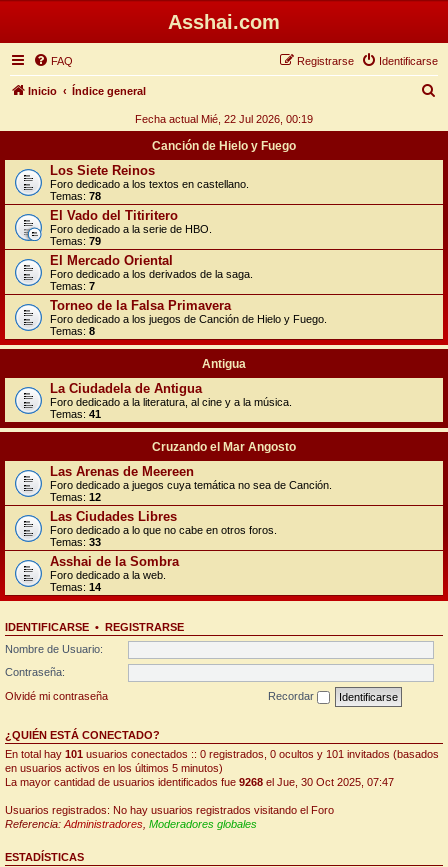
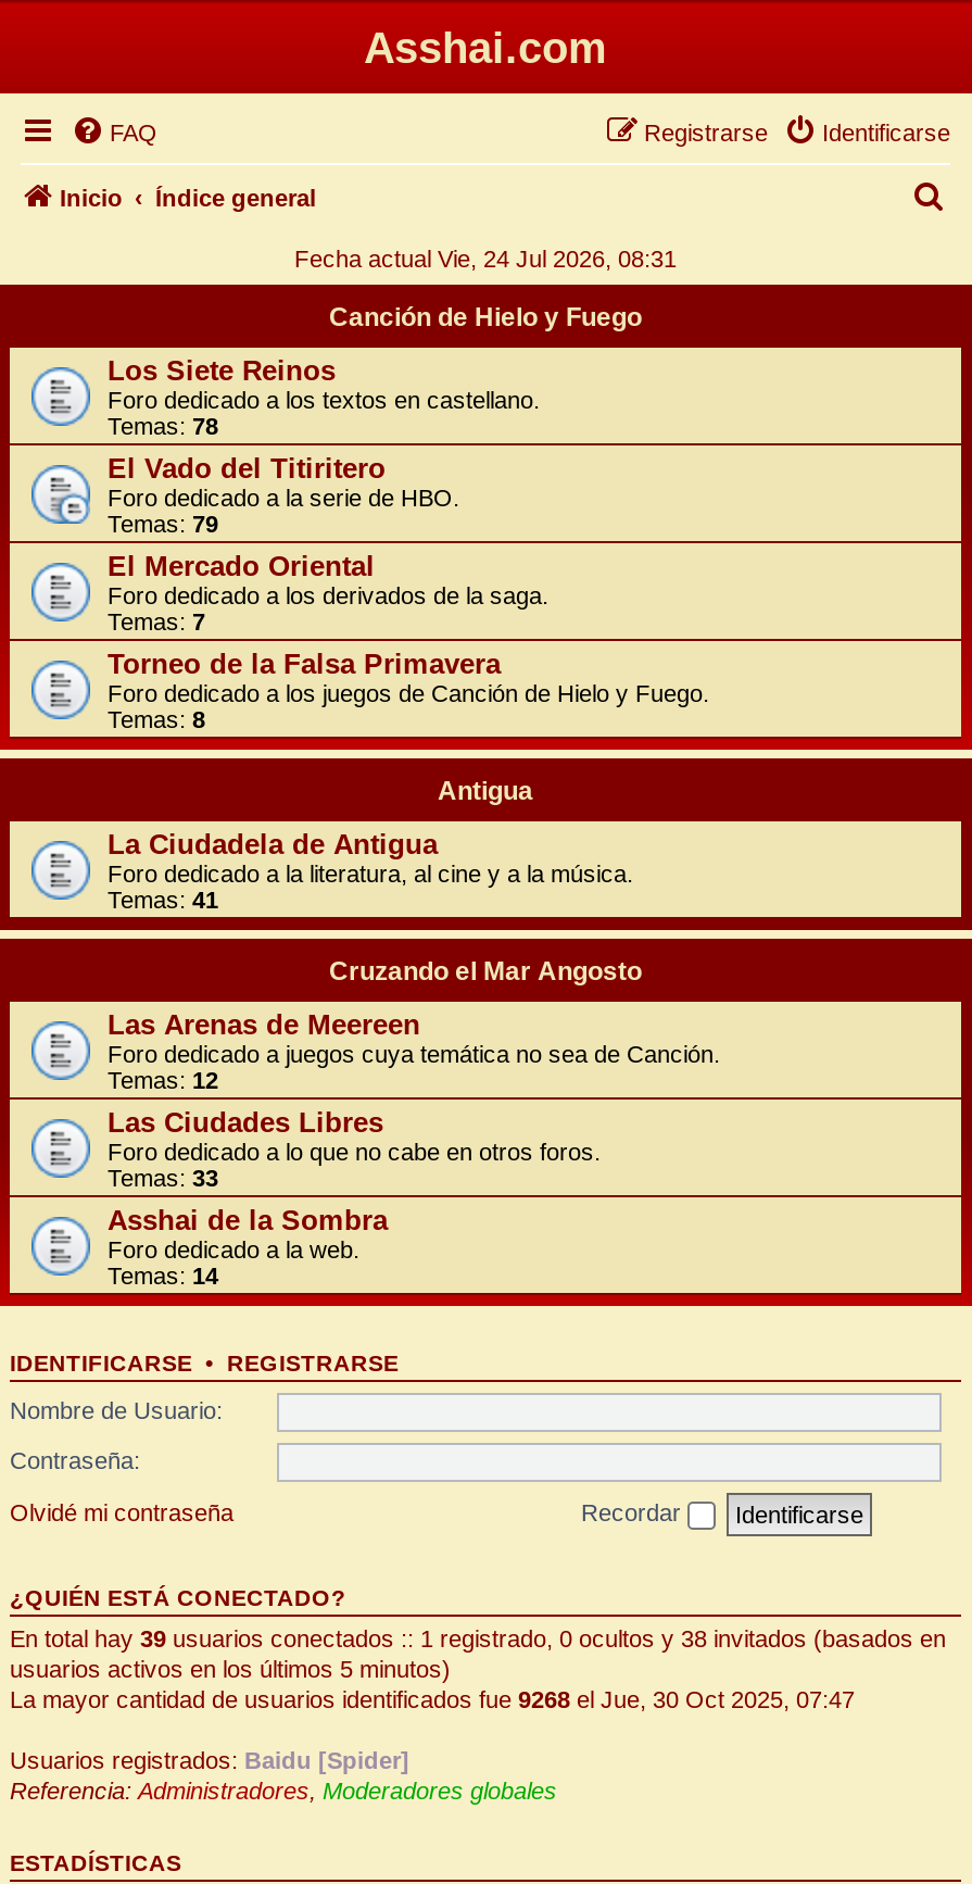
[135,113,313,125] Fecha actual Mié, 22 Jul 2026, 00:19 -> [294,246,677,272] Fecha actual Vie, 24 Jul 2026, 08:31
[5,747,439,773] En total hay 101 usuarios conectados :: 0 registrados, 0 ocultos y 101 invitados (basados | en usuarios activos en los últimos 5 minutos) -> [10,1624,946,1681] En total hay 39 usuarios conectados :: 1 registrado, 0 ocultos y 38 invitados (basados en | usuarios activos en los últimos 5 minutos)
[5,803,334,815] Usuarios registrados: No hay usuarios registrados visitando el Foro -> [10,1746,409,1772] Usuarios registrados: Baidu [Spider]

